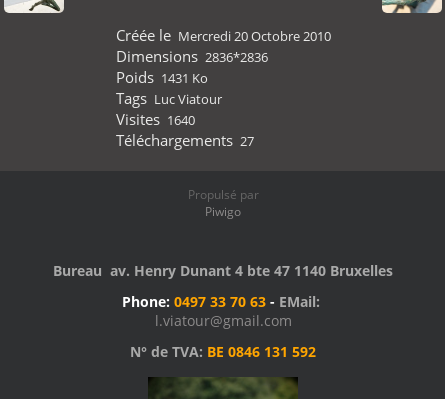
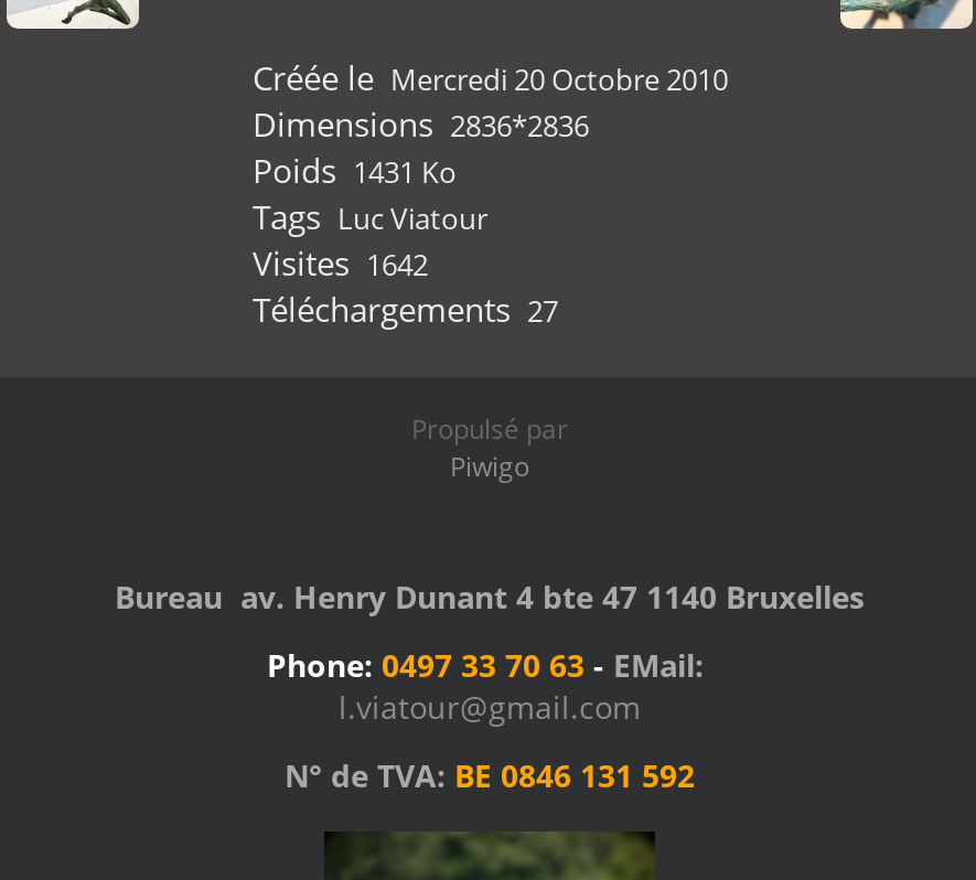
[115,109,195,129] Visites 1640 -> [253,240,428,285] Visites 1642

